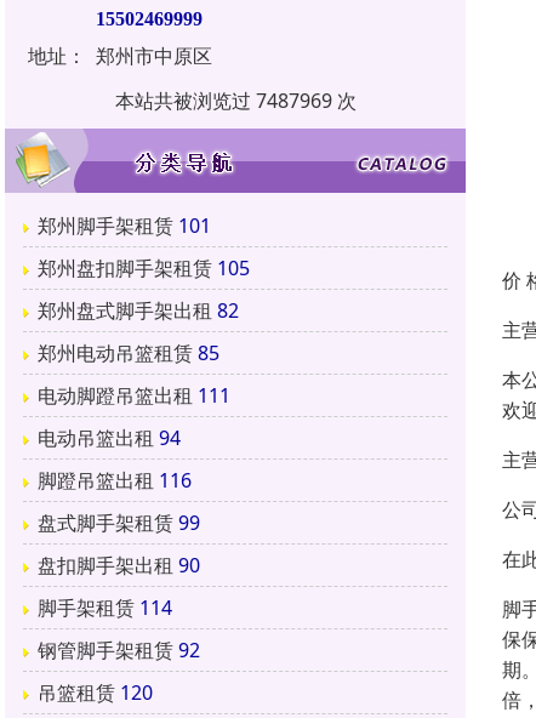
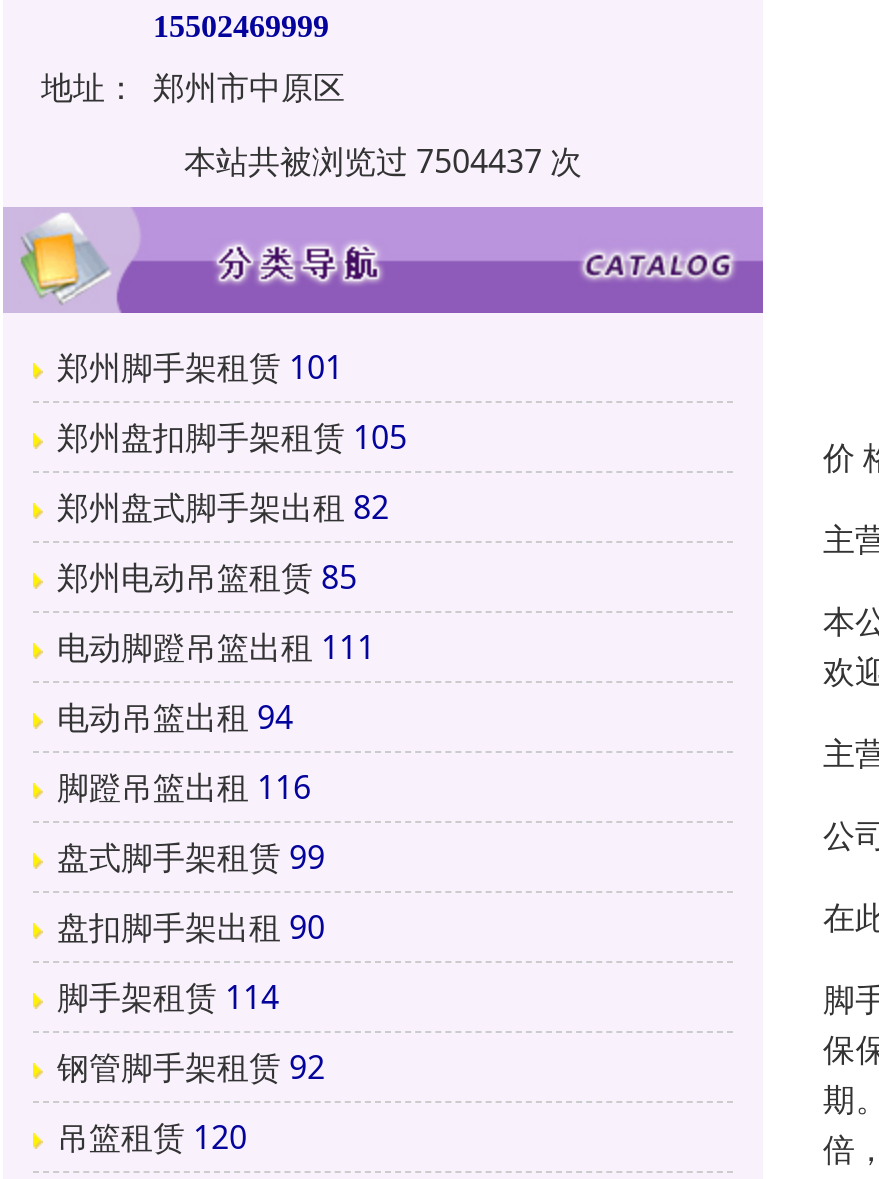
[115,88,356,114] 本站共被浏览过 7487969 次 -> [184,139,582,183] 本站共被浏览过 7504437 次

